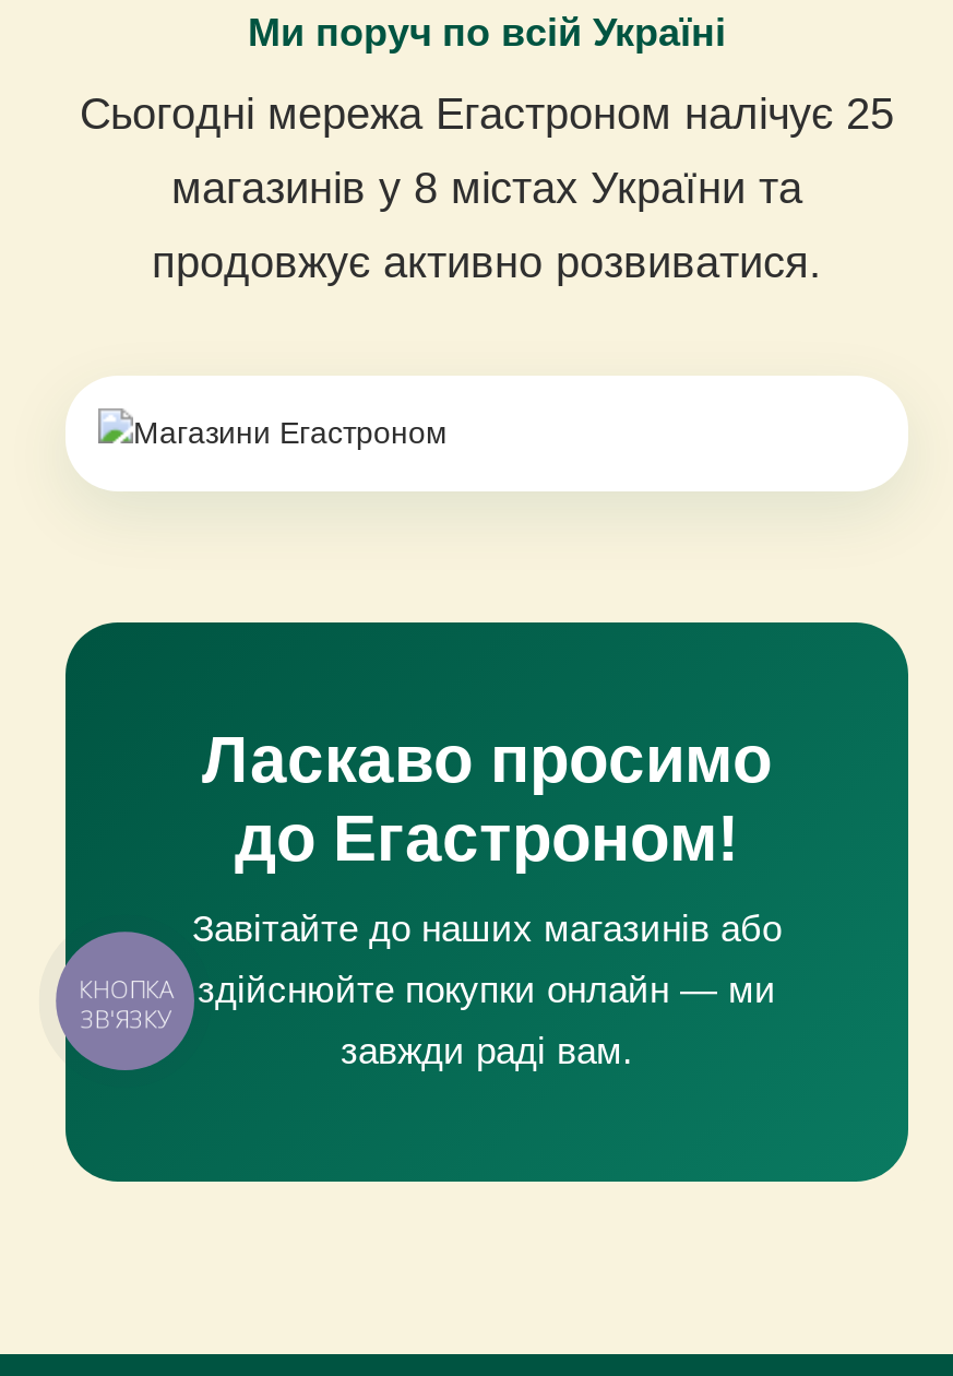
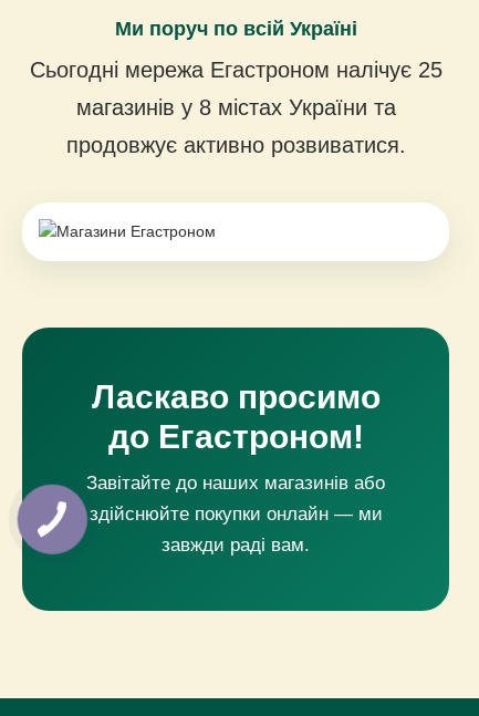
[79,972,173,1035] КНОПКА | ЗВ'ЯЗКУ -> none

